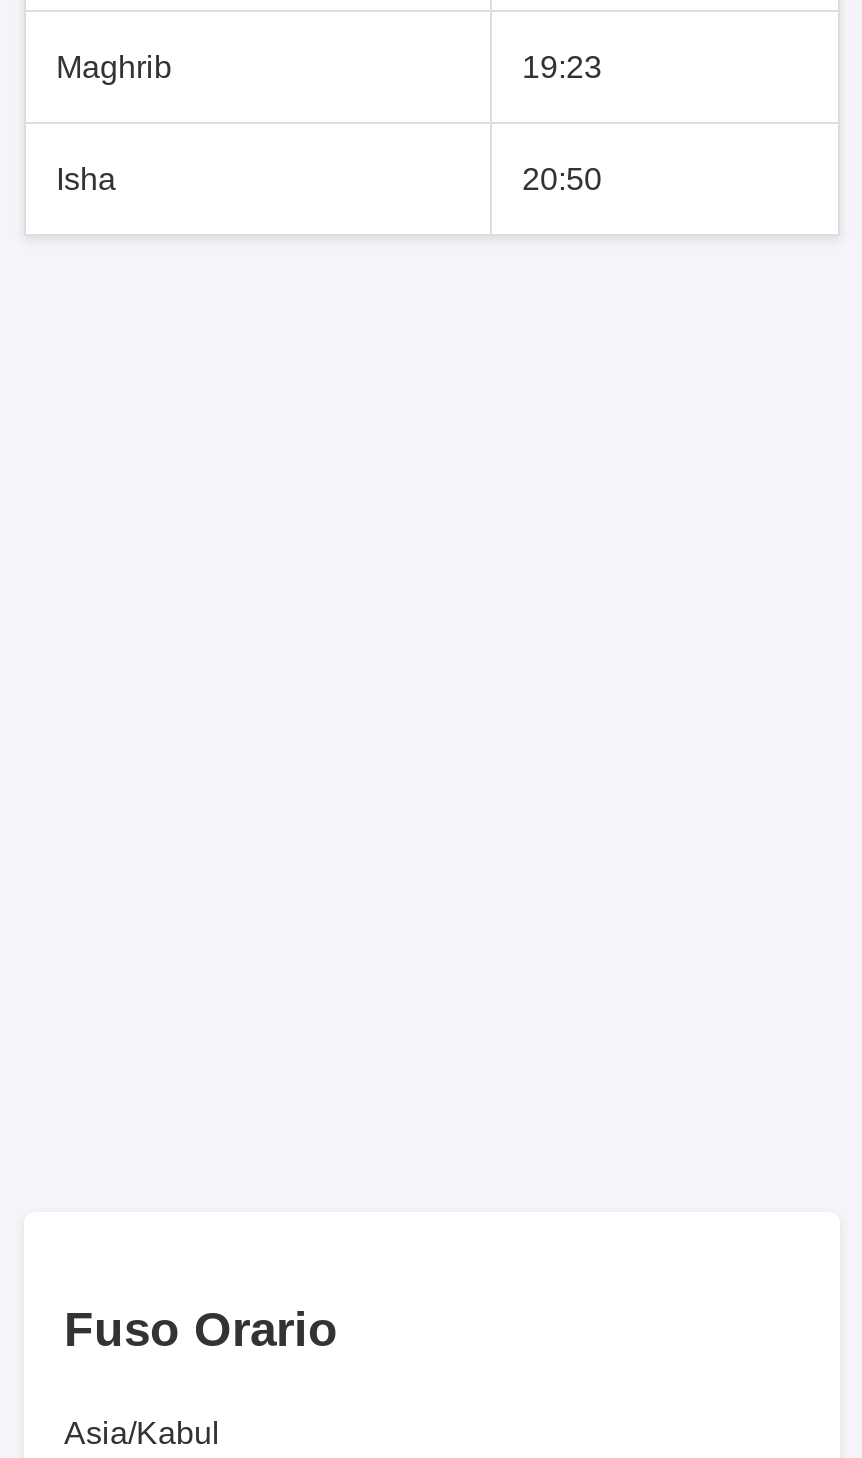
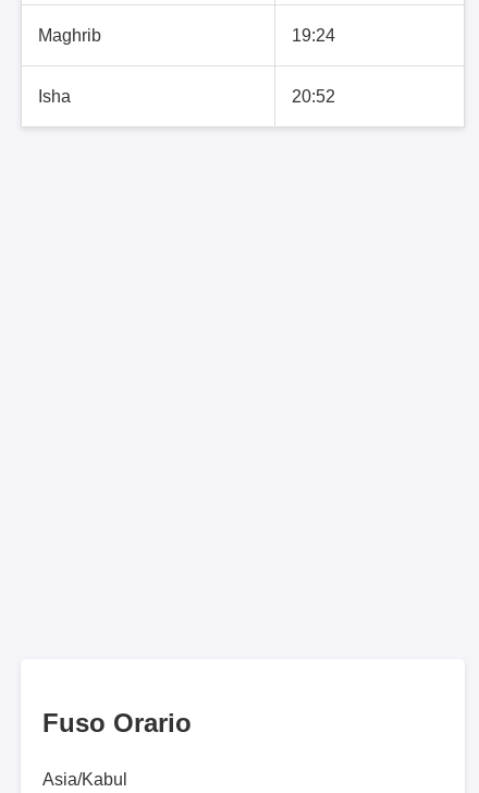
[522,50,602,84] 19:23 -> [292,26,335,44] 19:24
[522,162,602,196] 20:50 -> [292,87,335,105] 20:52

